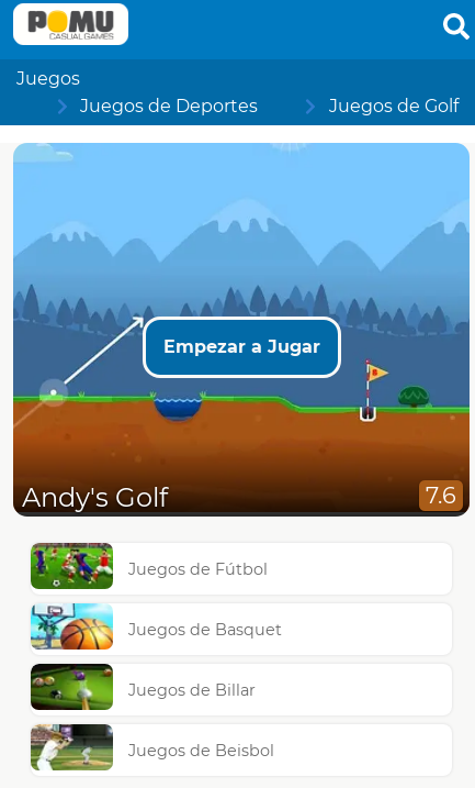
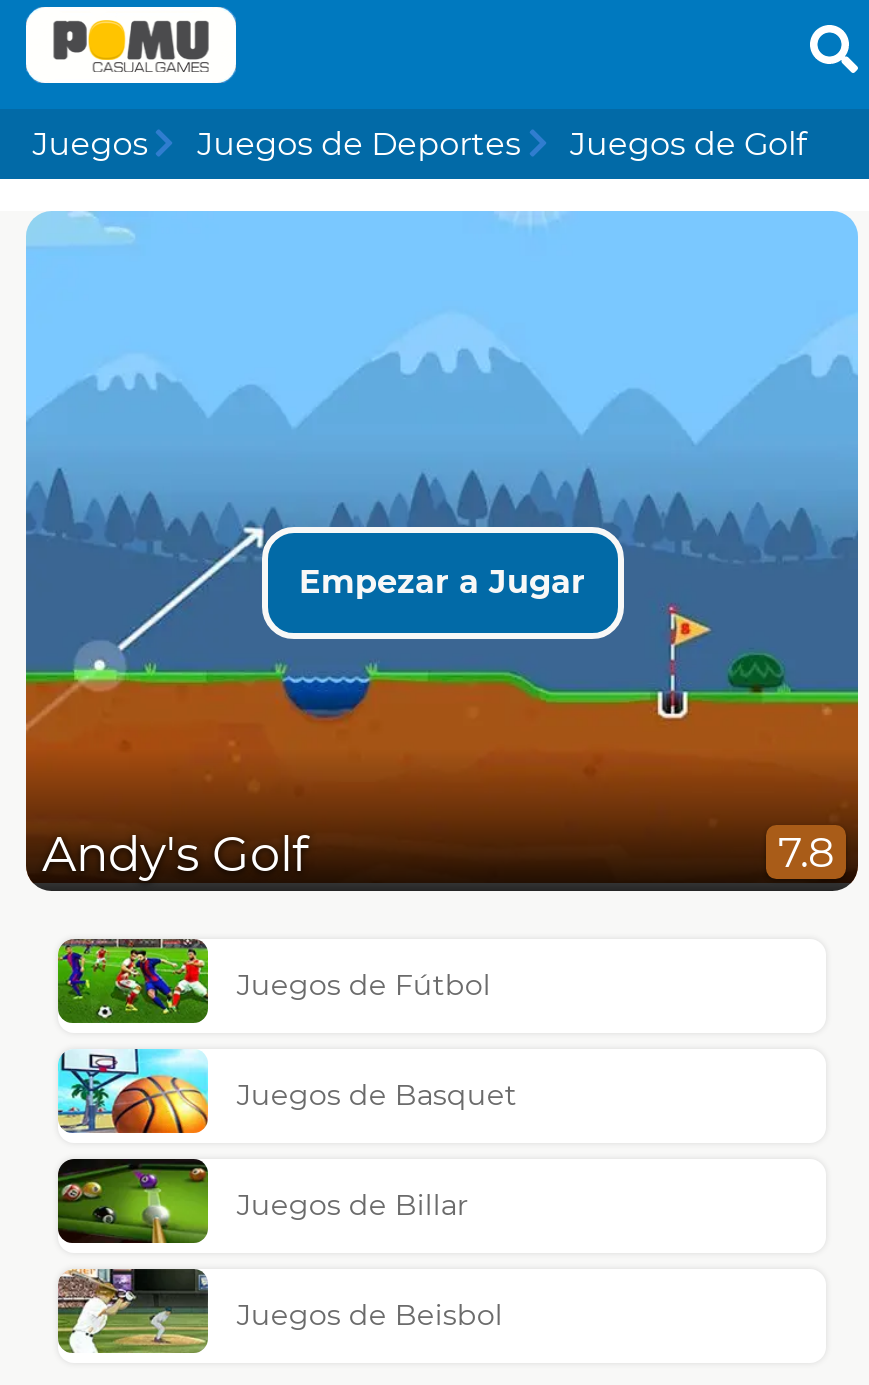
[426,482,456,509] 7.6 -> [778,827,834,877] 7.8

